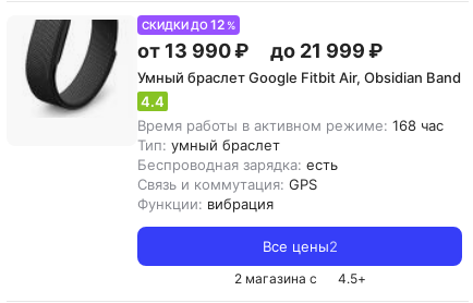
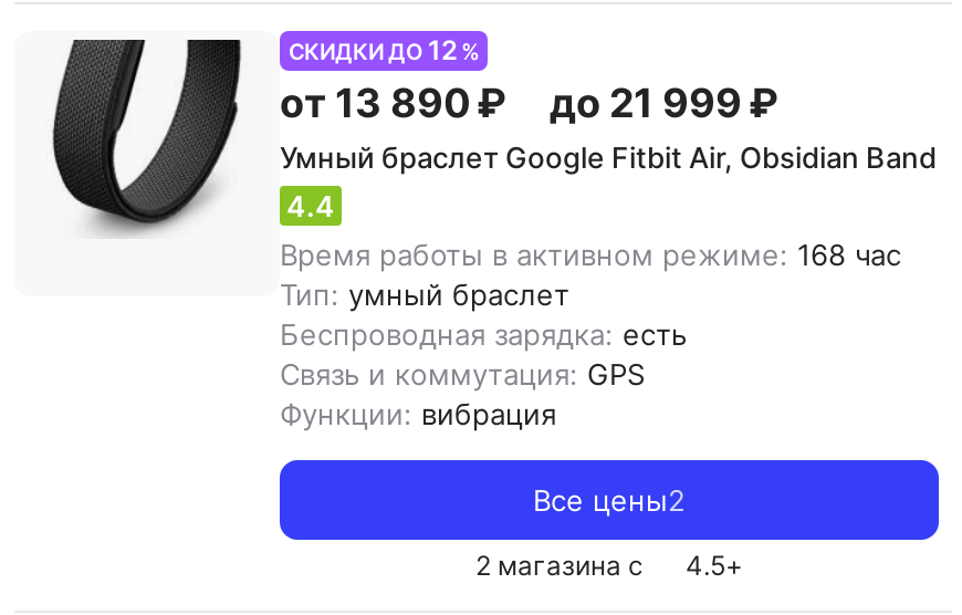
[137,39,383,62] от 13 990 ₽ до 21 999 ₽ -> [280,80,777,126] от 13 890 ₽ до 21 999 ₽

